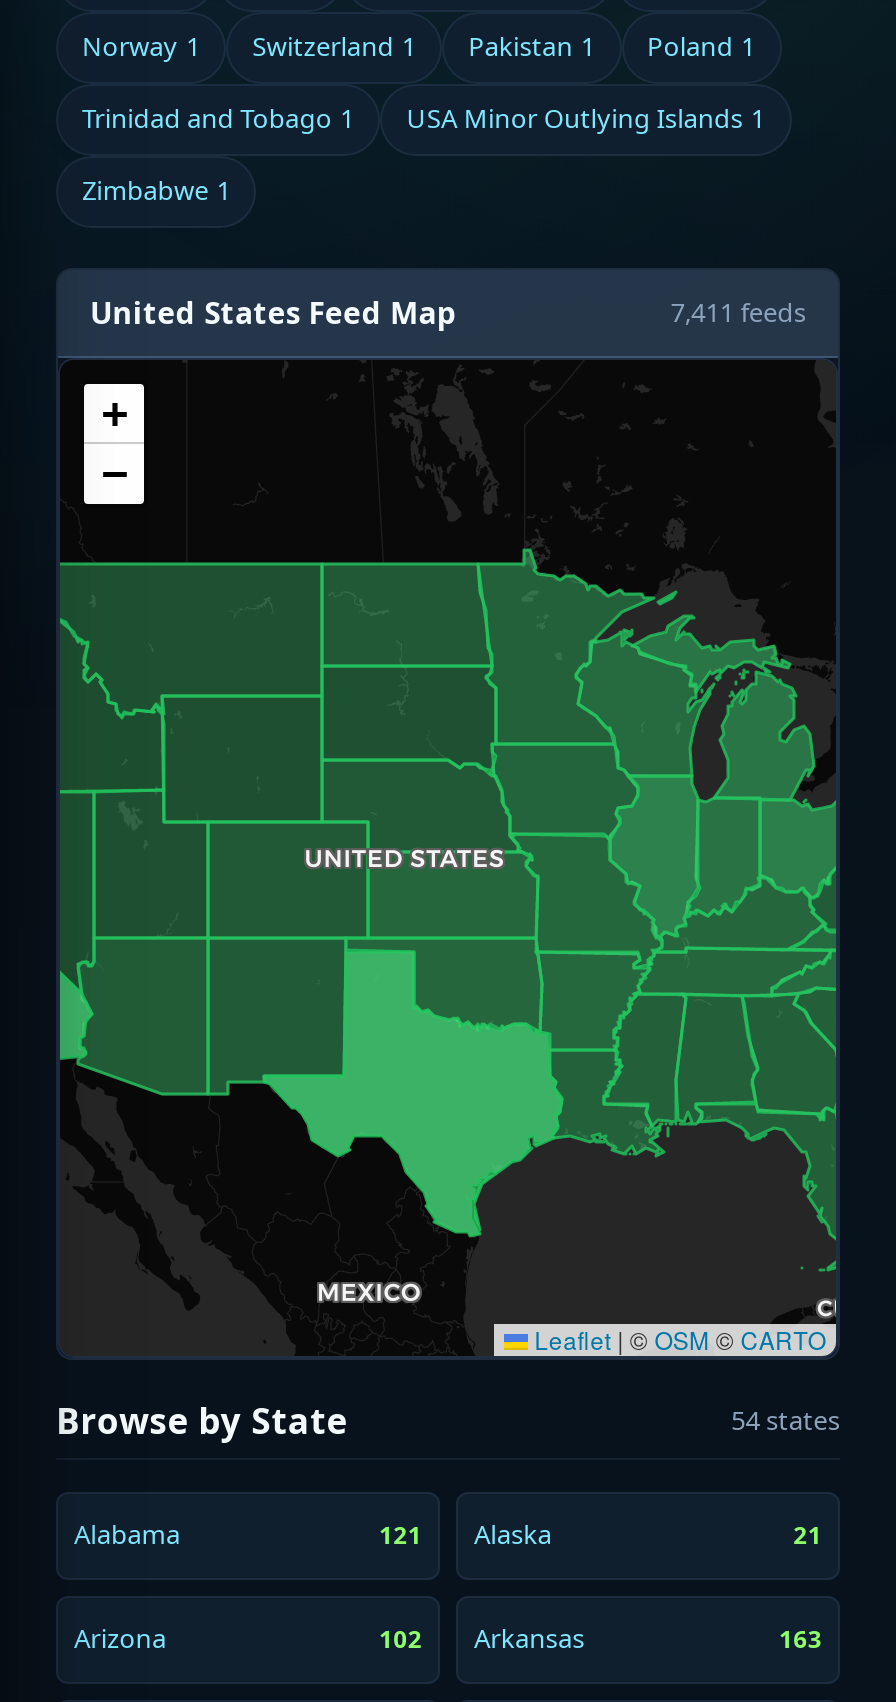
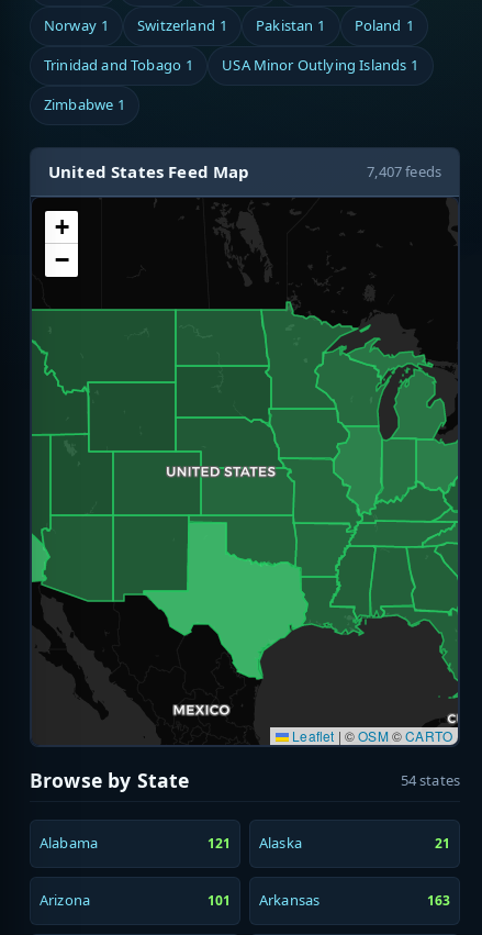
[670,294,806,330] 7,411 feeds -> [367,162,441,181] 7,407 feeds
[379,1621,585,1657] 102 Arkansas -> [207,891,320,910] 101 Arkansas

